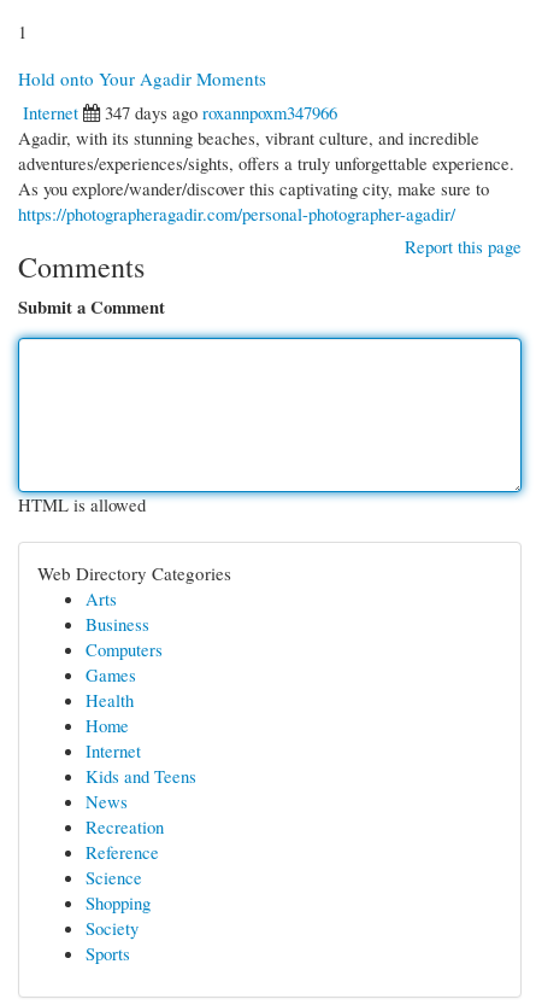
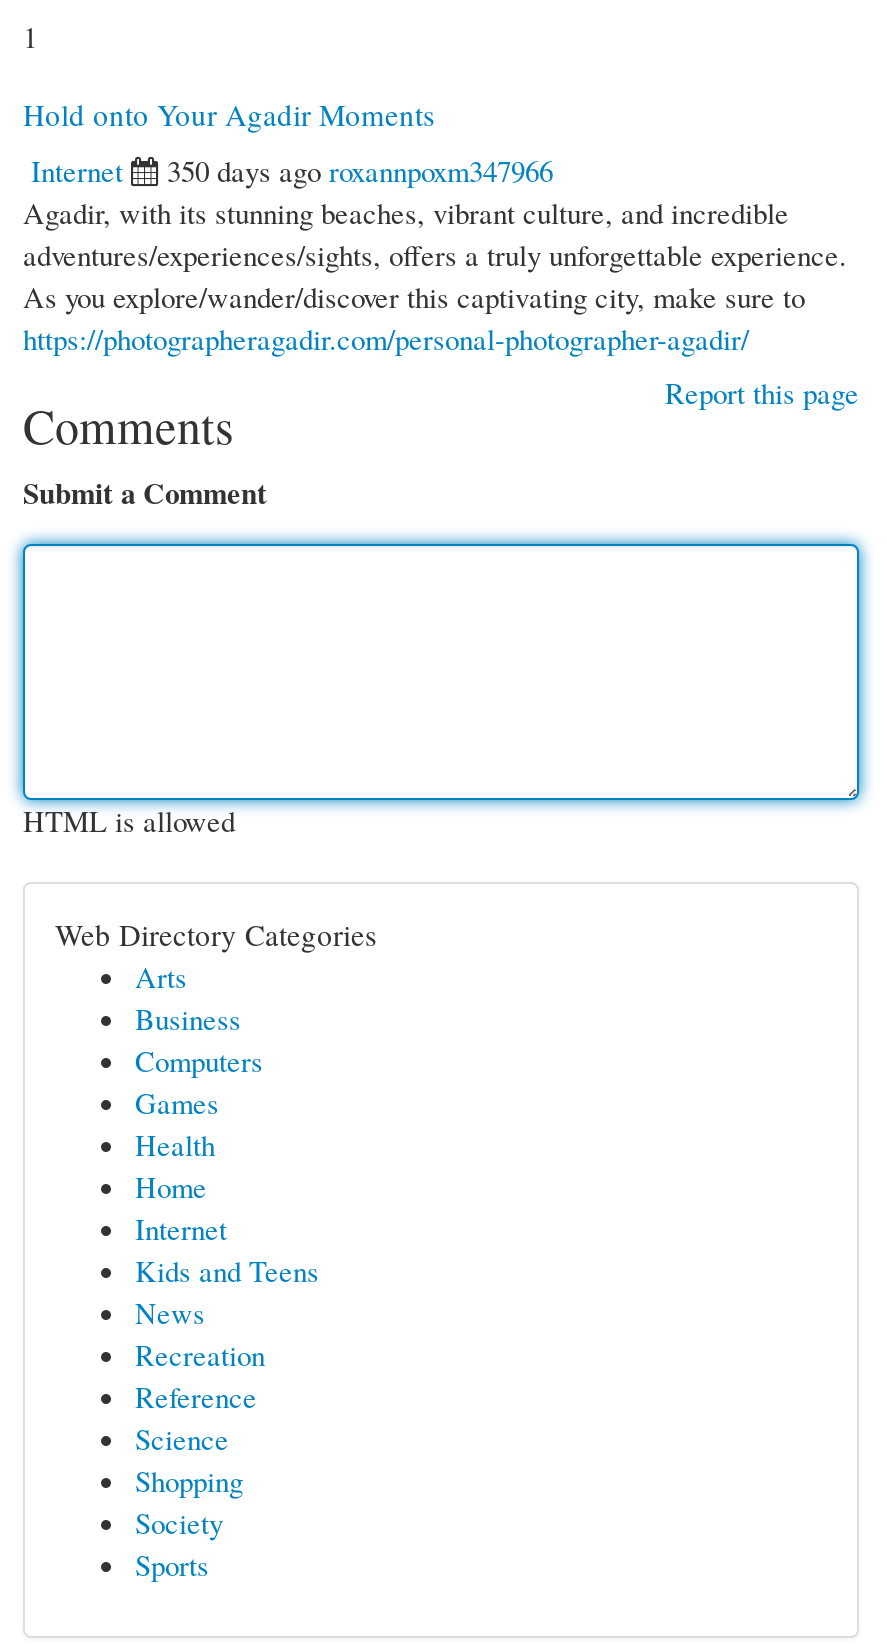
[105,100,337,124] 347 days ago roxannpoxm347966 -> [167,150,553,190] 350 days ago roxannpoxm347966

